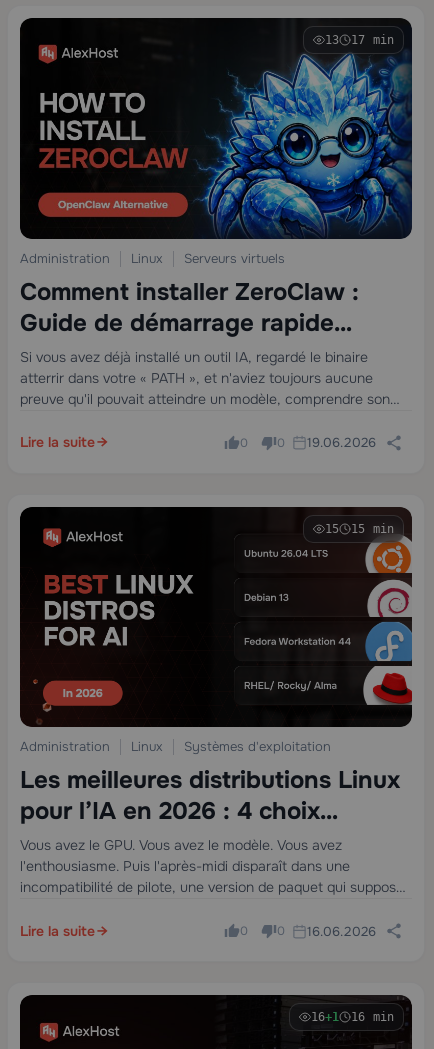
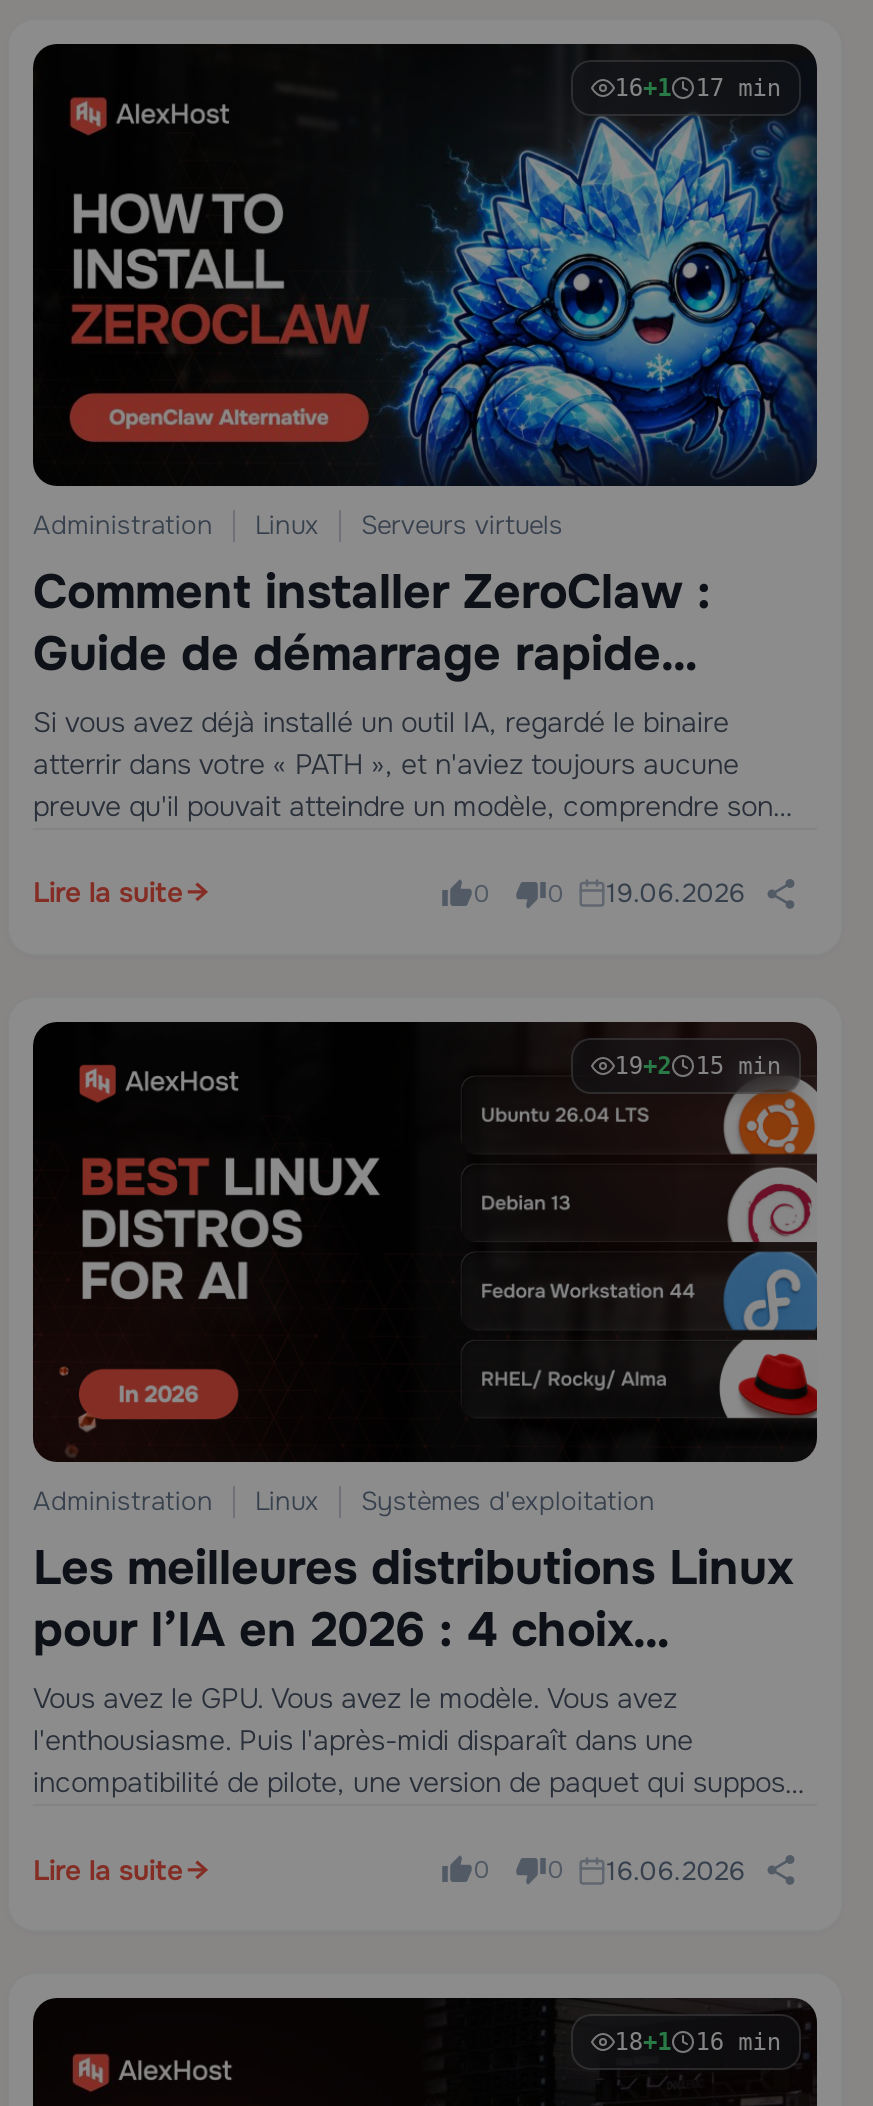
[325,33,394,47] 13 17 min -> [615,75,781,103] 16+1 17 min
[325,522,394,536] 15 15 min -> [615,1052,781,1080] 19+2 15 min
[311,1010,394,1024] 16+1 16 min -> [615,2029,781,2057] 18+1 16 min

